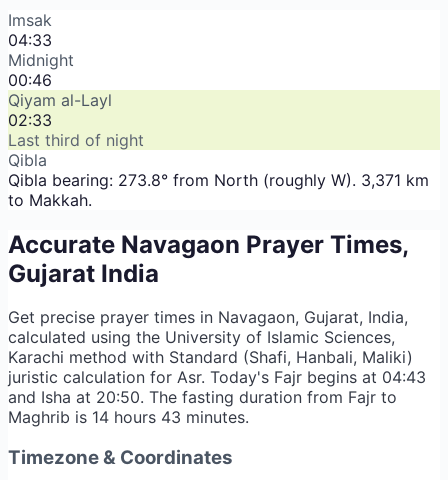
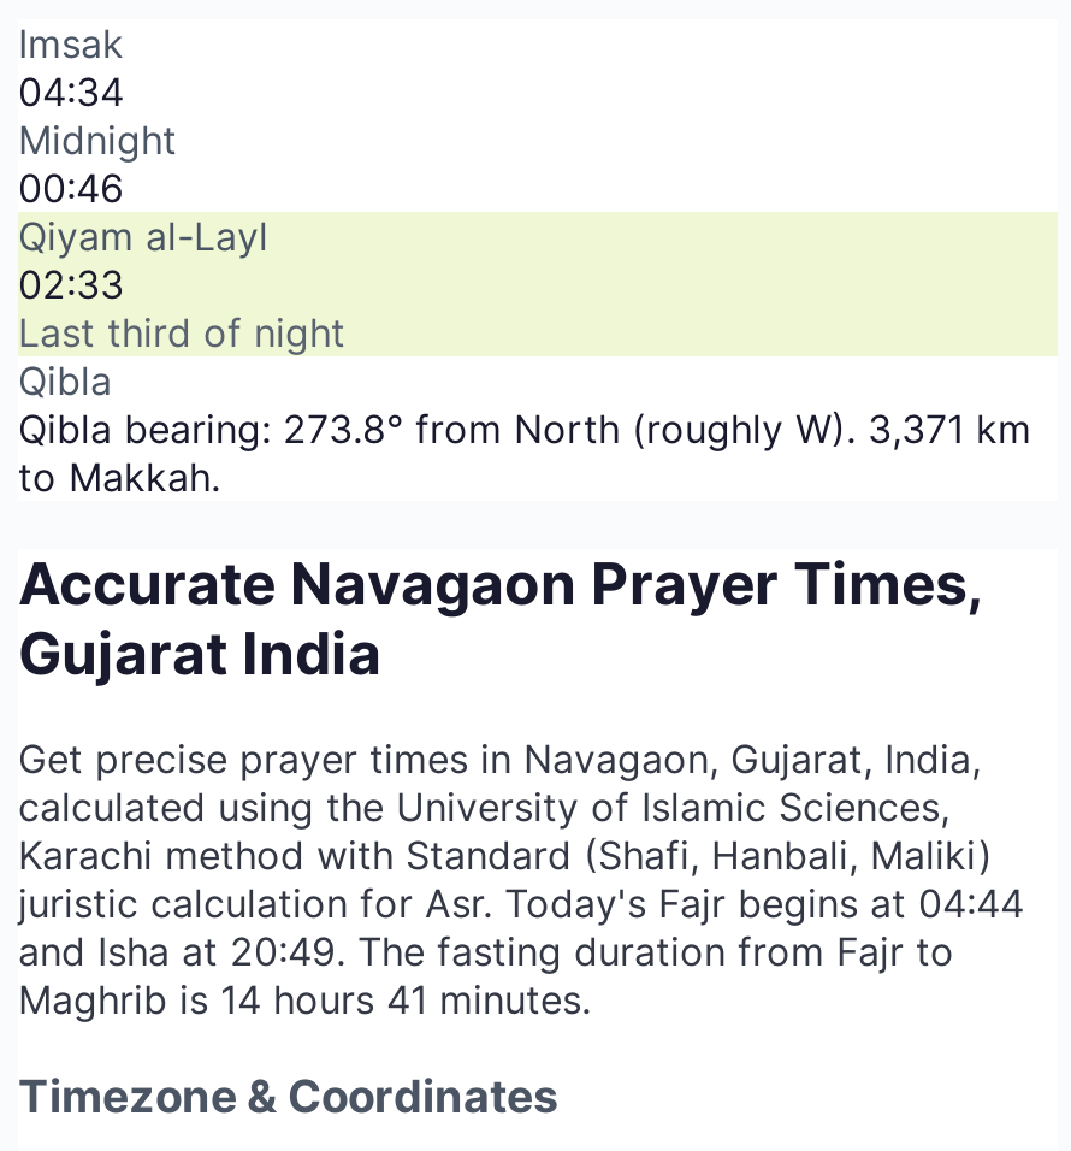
[8,30,52,50] 04:33 -> [18,66,124,115] 04:34
[8,367,426,387] juristic calculation for Asr. Today's Fajr begins at 04:43 -> [18,880,1024,928] juristic calculation for Asr. Today's Fajr begins at 04:44
[8,387,397,407] and Isha at 20:50. The fasting duration from Fajr to -> [18,928,954,976] and Isha at 20:49. The fasting duration from Fajr to
[8,407,249,427] Maghrib is 14 hours 43 minutes. -> [18,976,591,1024] Maghrib is 14 hours 41 minutes.

